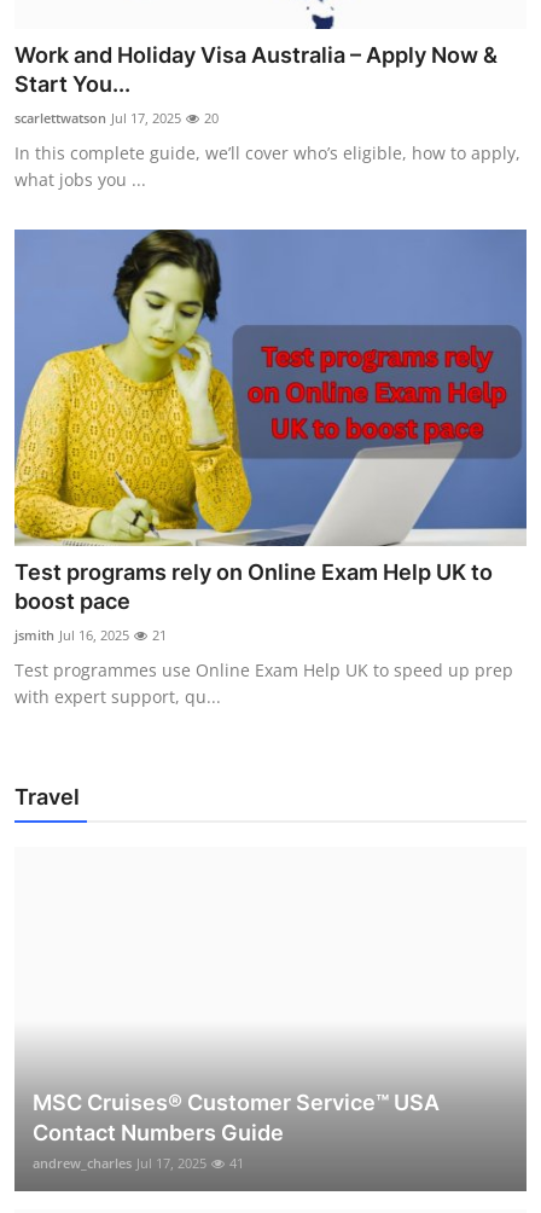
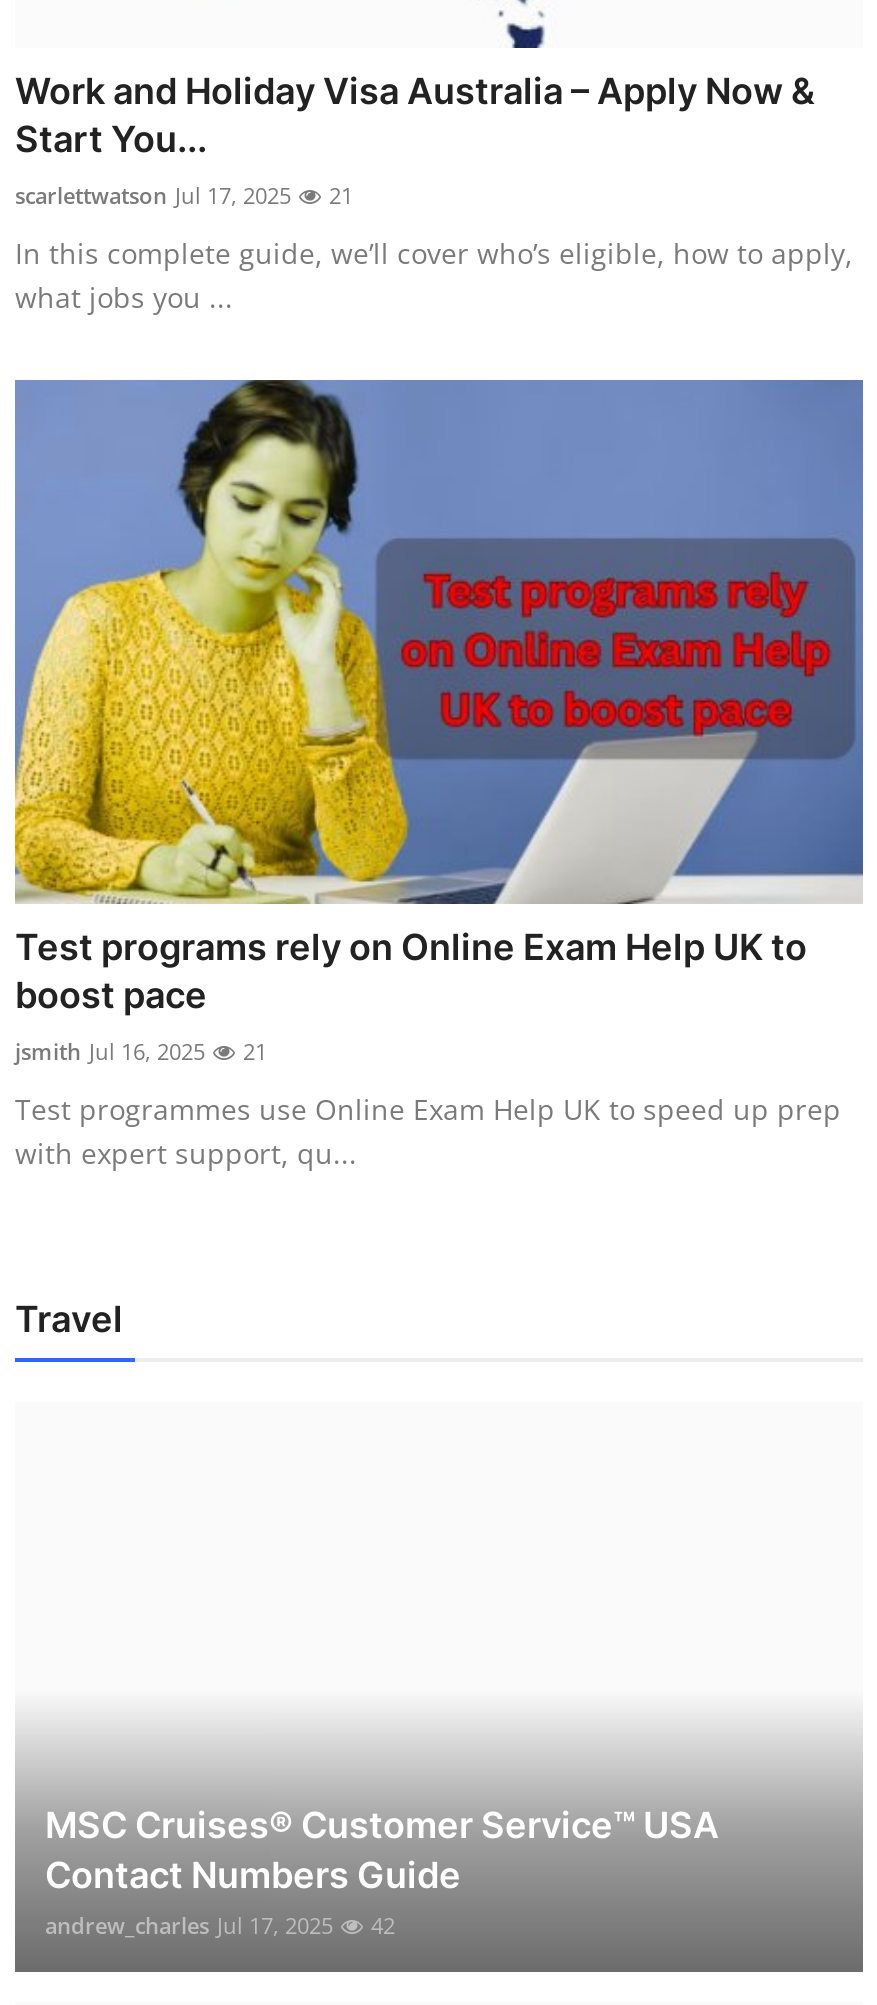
[14,108,219,127] scarlettwatson Jul 17, 2025 20 -> [15,180,353,210] scarlettwatson Jul 17, 2025 21
[33,1154,244,1172] andrew_charles Jul 17, 2025 41 -> [45,1911,395,1941] andrew_charles Jul 17, 2025 42

